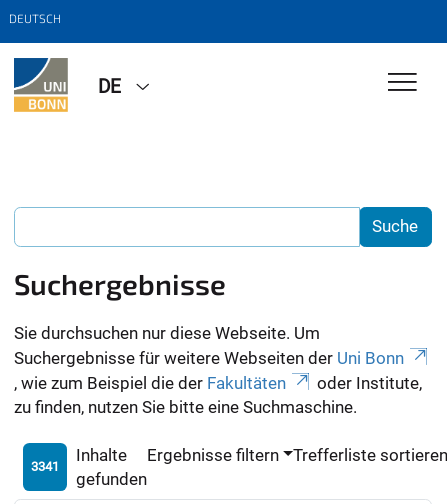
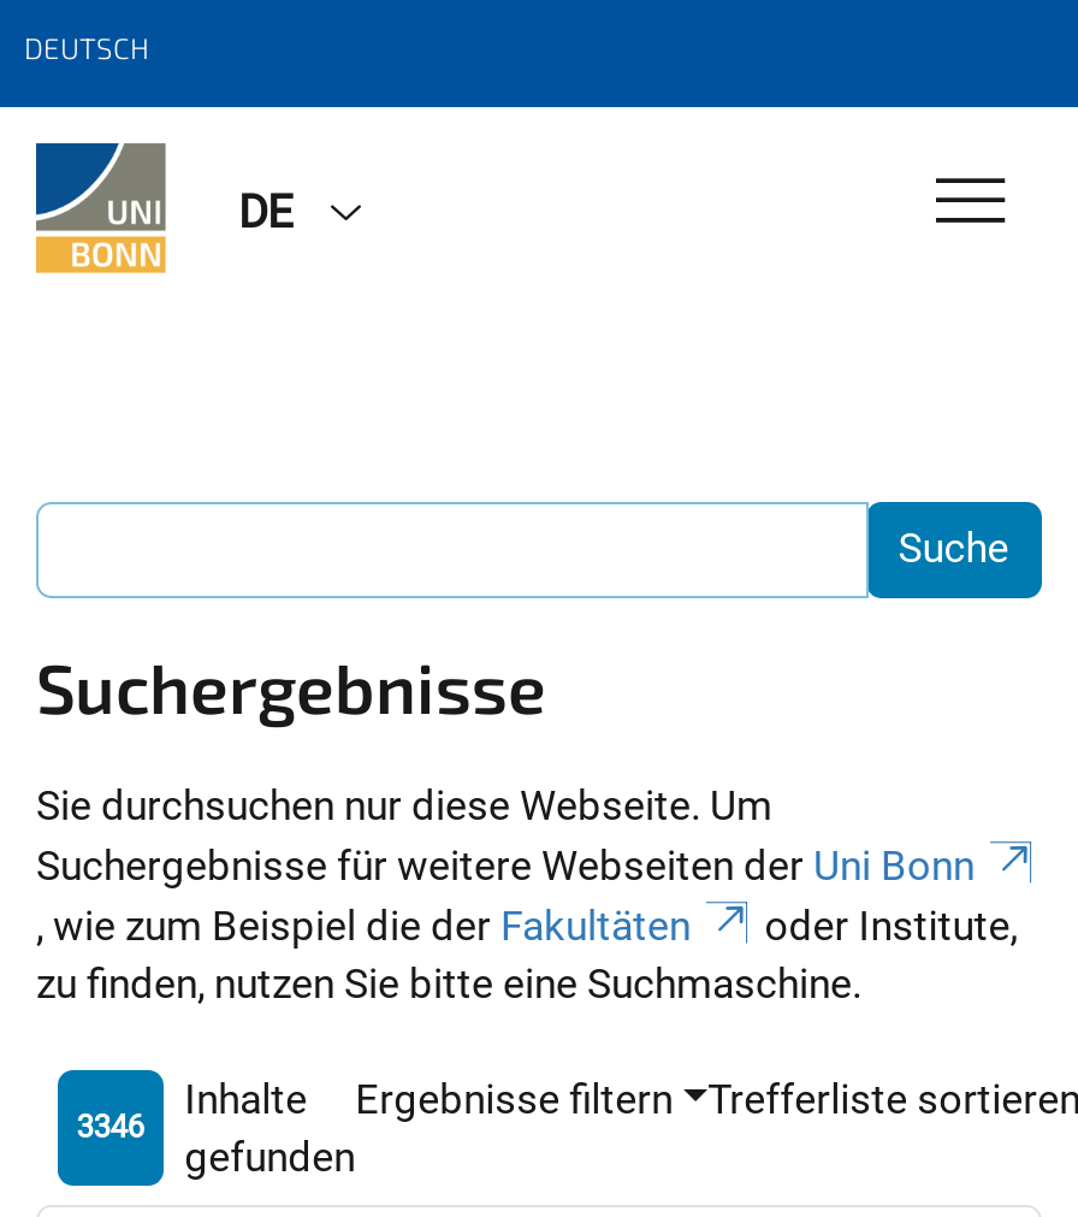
[31,459,59,474] 3341 -> [77,1108,144,1144] 3346

